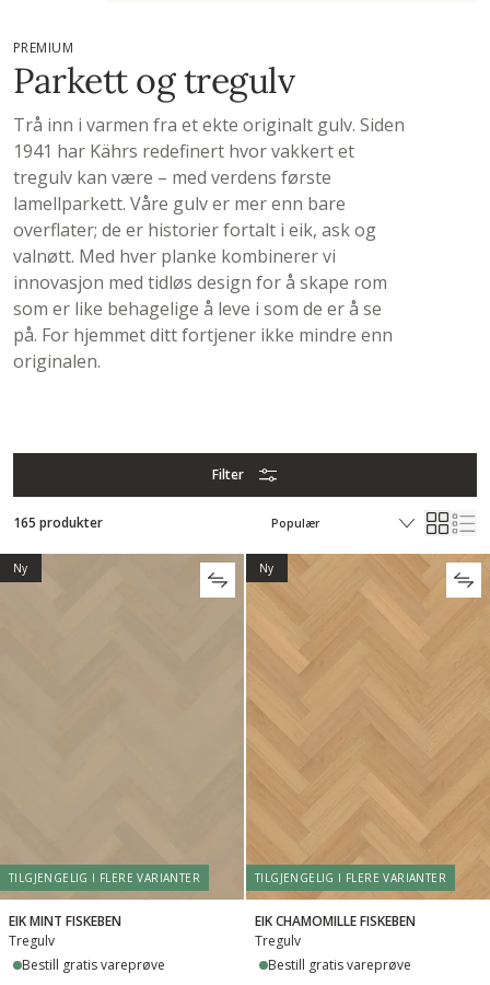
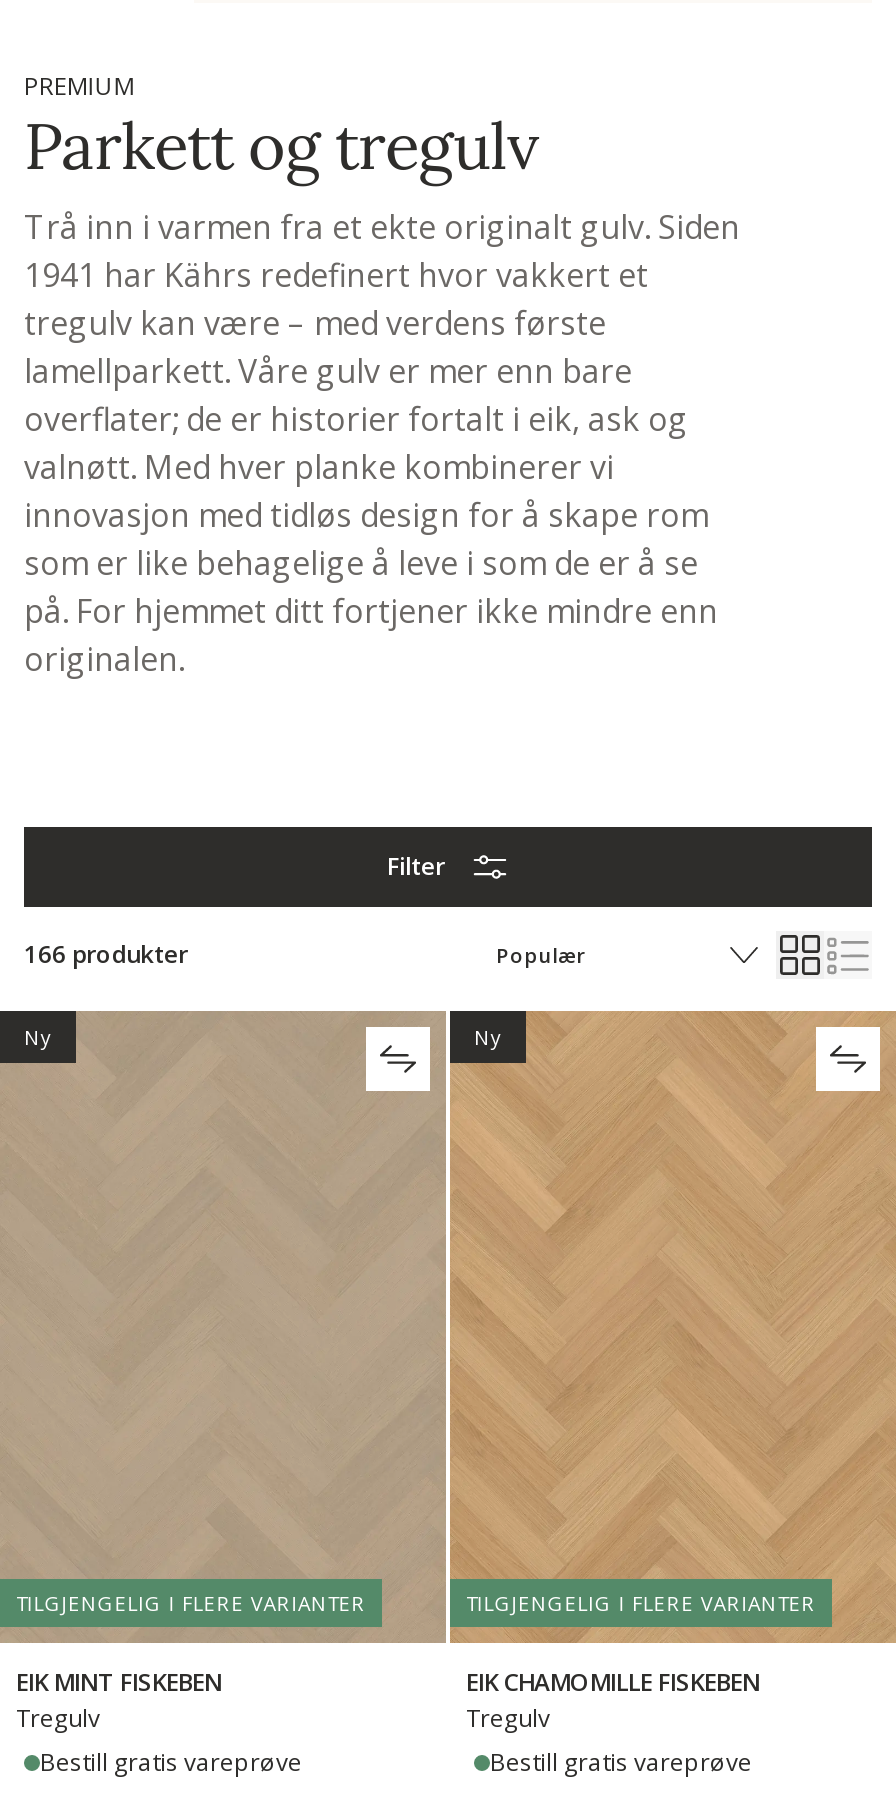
[13,513,103,532] 165 produkter -> [24,937,188,971] 166 produkter

